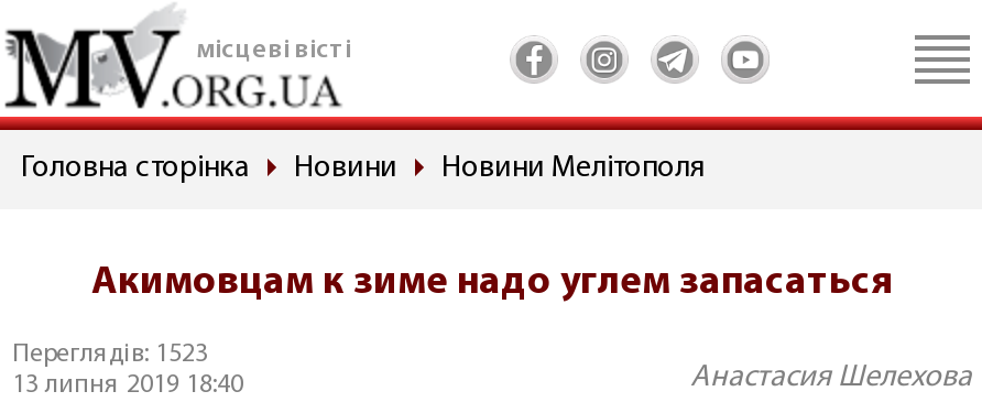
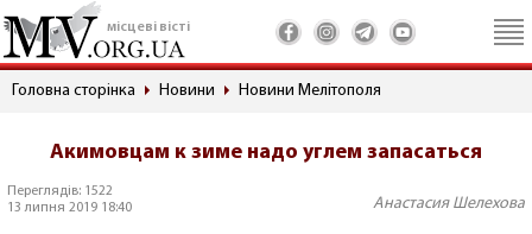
[12,341,208,368] Переглядів: 1523 -> [7,184,113,198] Переглядів: 1522

